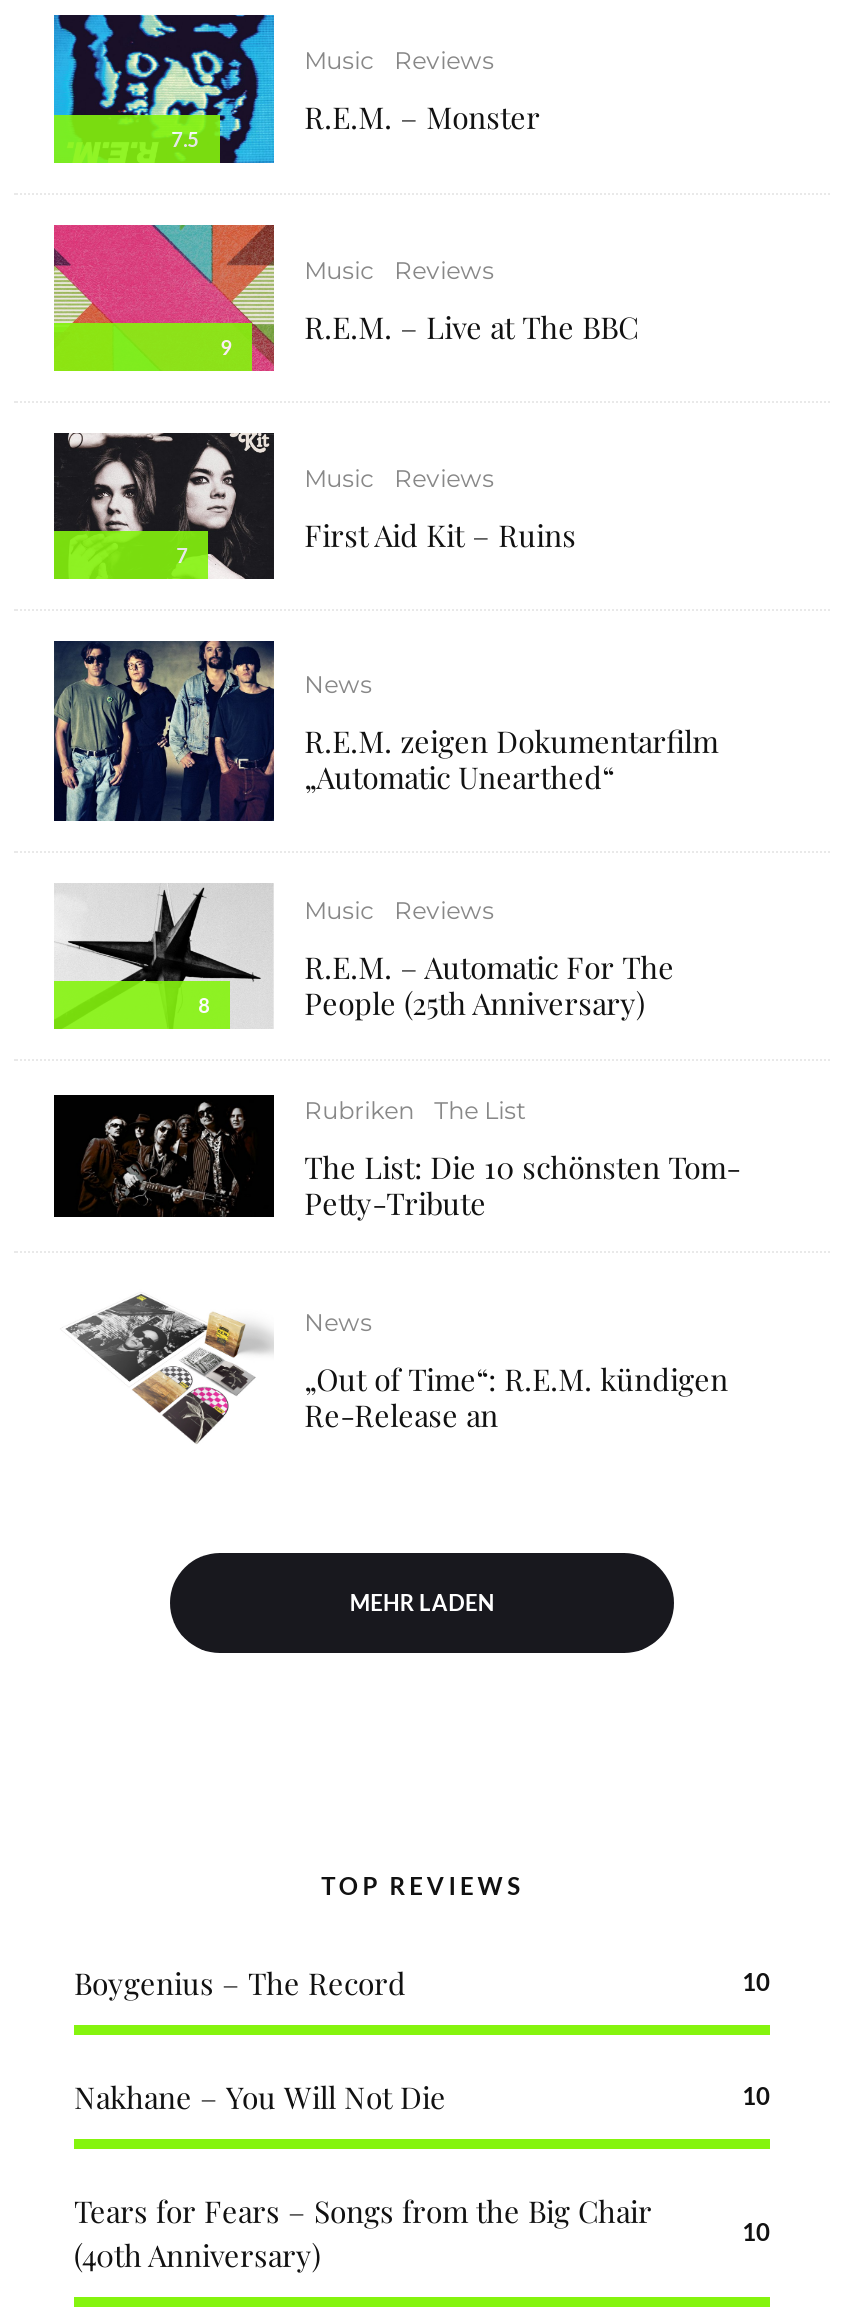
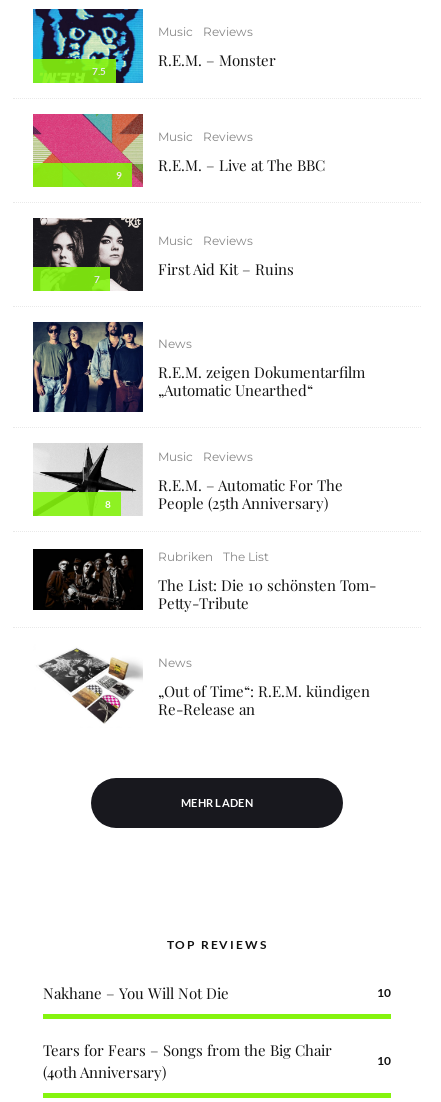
[74,1962,770,2002] Boygenius – The Record | 10 -> none

